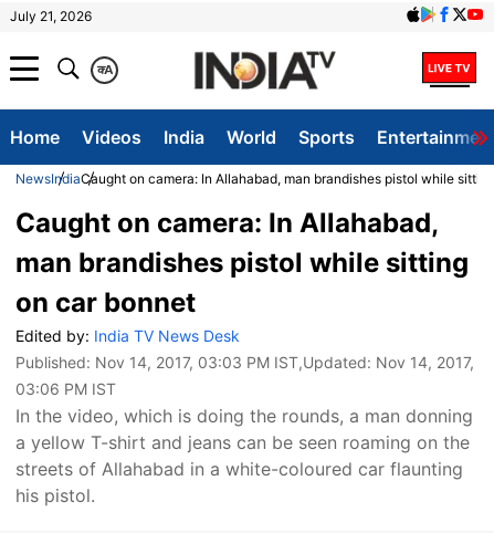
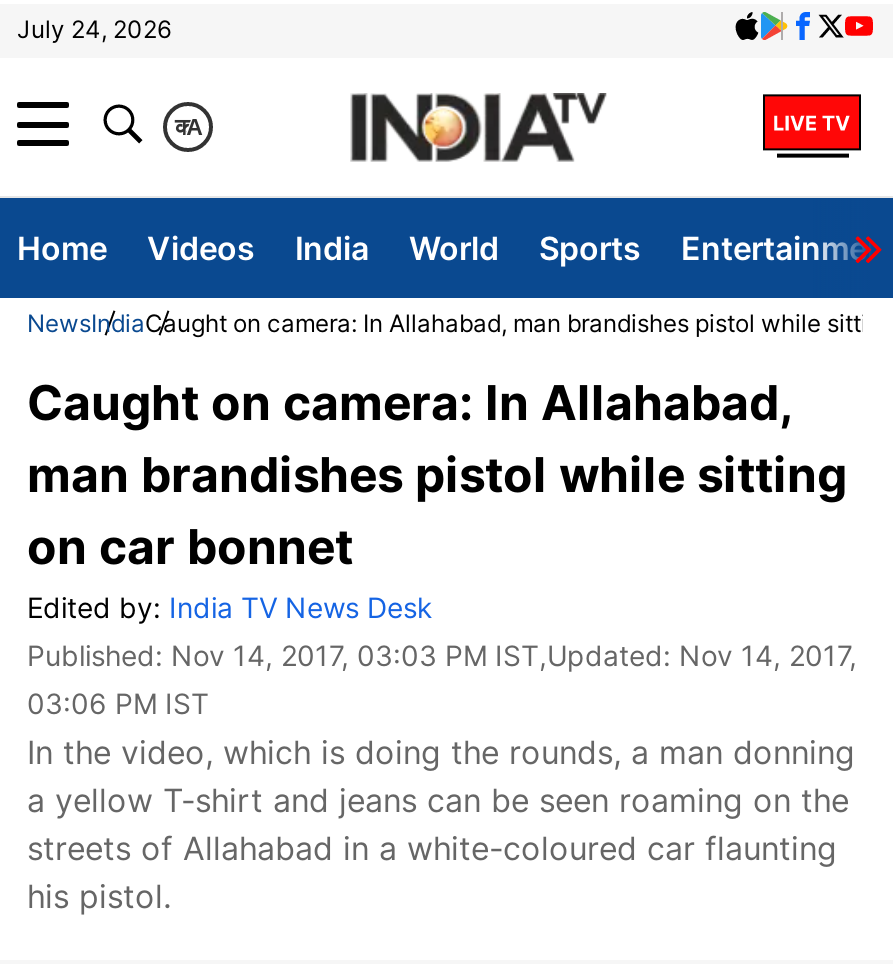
[10,8,92,24] July 21, 2026 -> [17,14,171,44] July 24, 2026

